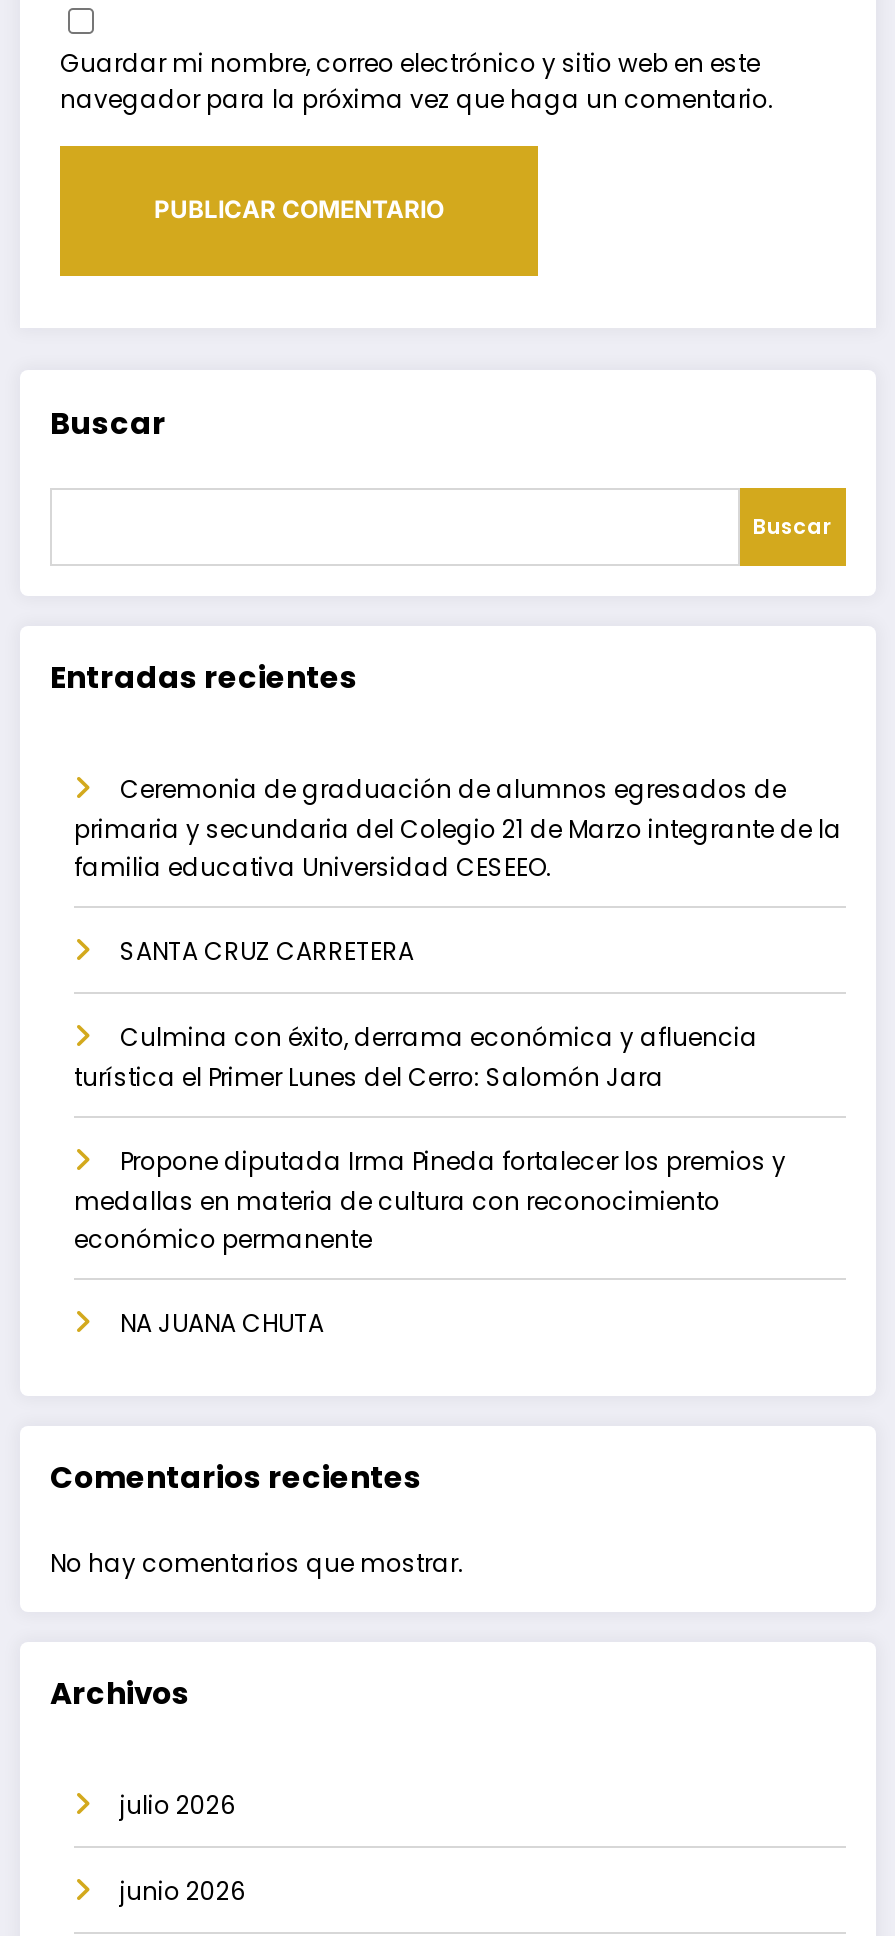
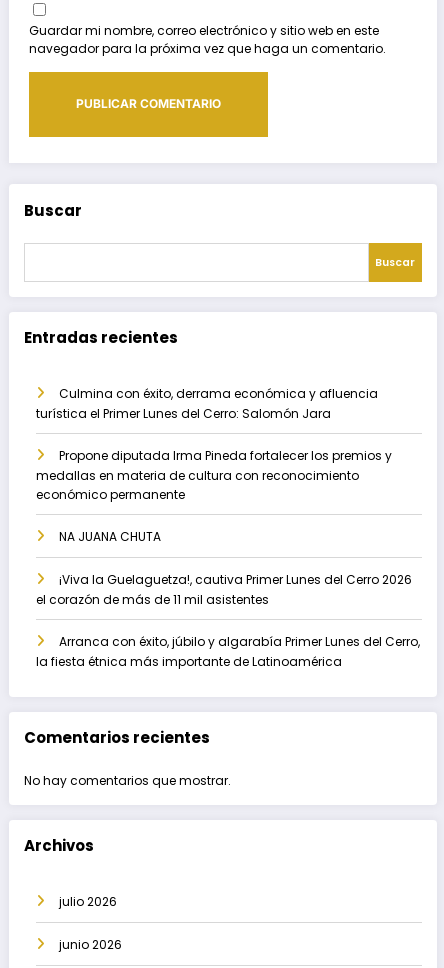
[74,772,842,968] Ceremonia de graduación de alumnos egresados de | primaria y secundaria del Colegio 21 de Marzo integrante de la | familia educativa Universidad CESEEO. | SANTA CRUZ CARRETERA -> none
moved [74,1020,786,1340] -> [36,385,392,545]: Culmina con éxito, derrama económica y afluencia | turística el Primer Lunes del Cerro: Salomón Jara | Propone diputada Irma Pineda fortalecer los premios y | medallas en materia de cultura con reconocimiento | económico permanente | NA JUANA CHUTA
none -> [36,571,420,670] ¡Viva la Guelaguetza!, cautiva Primer Lunes del Cerro 2026 | el corazón de más de 11 mil asistentes | Arranca con éxito, júbilo y algarabía Primer Lunes del Cerro, | la fiesta étnica más importante de Latinoamérica

